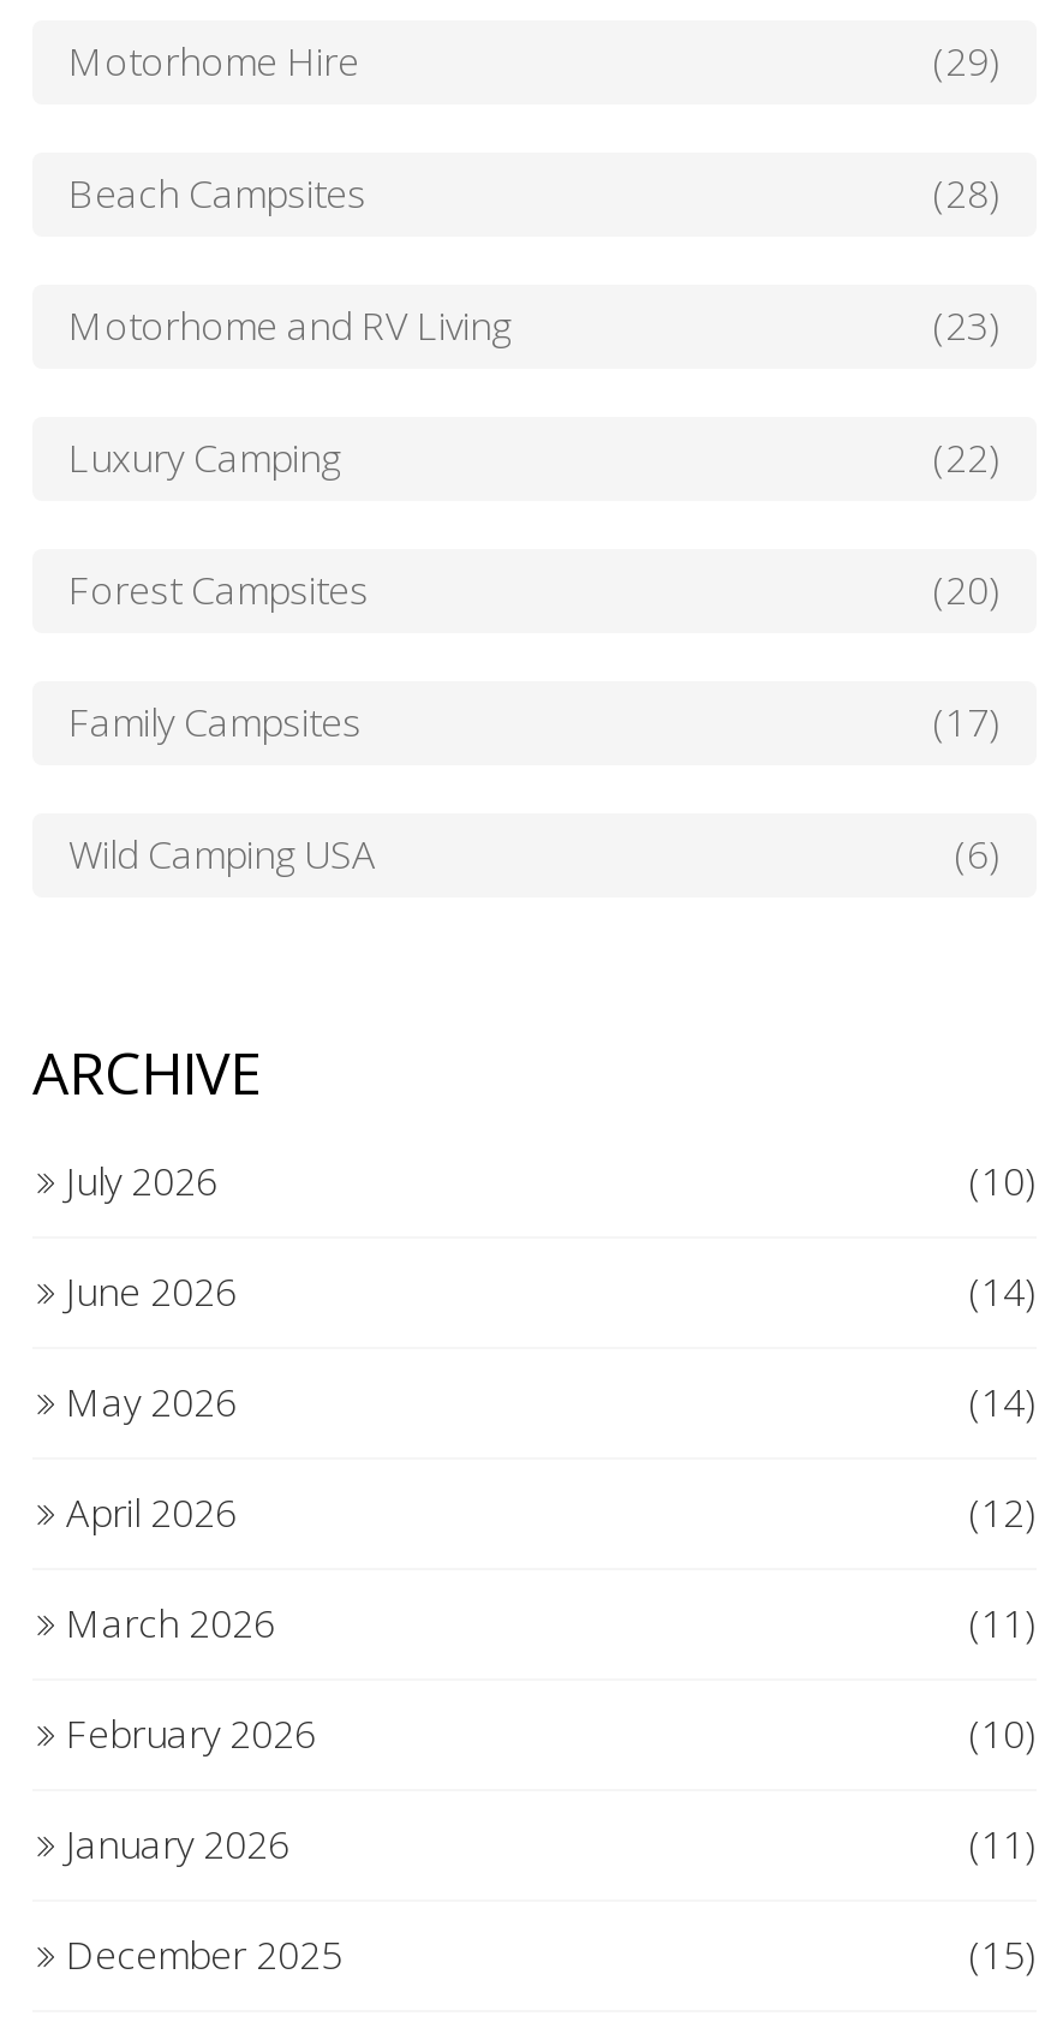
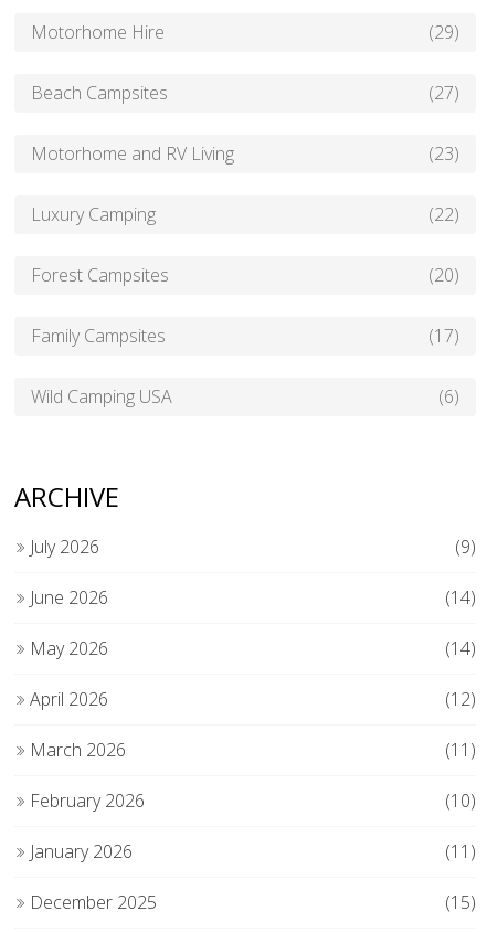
[933,167,1001,220] (28) -> [428,81,459,105] (27)
[969,1155,1037,1208] (10) -> [455,535,476,559] (9)

